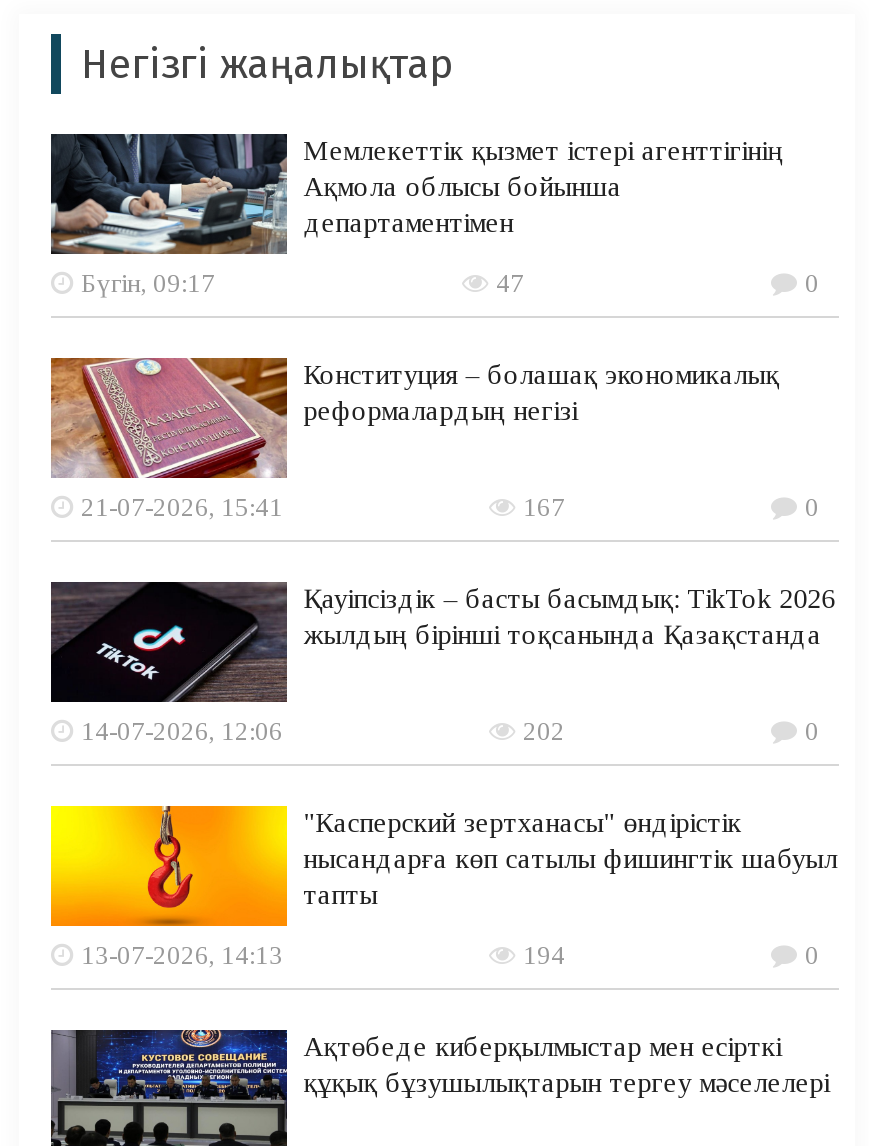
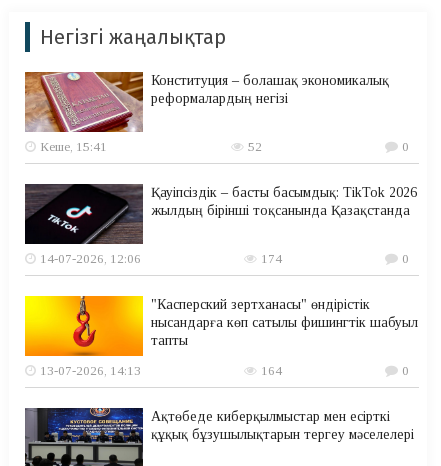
[49,132,819,297] [image] | Мемлекеттік қызмет істері агенттігінің | Ақмола облысы бойынша | департаментімен | Бүгін, 09:17 | 47 | 0 -> none
[81,491,565,521] 21-07-2026, 15:41 | 167 -> [40,138,261,153] Кеше, 15:41 | 52
[523,715,565,745] 202 -> [261,250,282,265] 174
[523,939,565,969] 194 -> [261,362,282,377] 164

